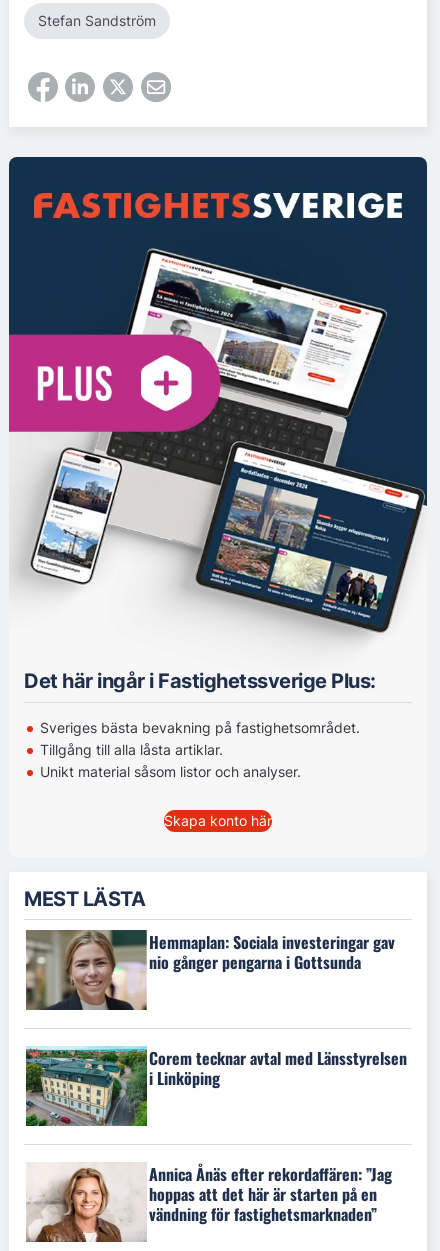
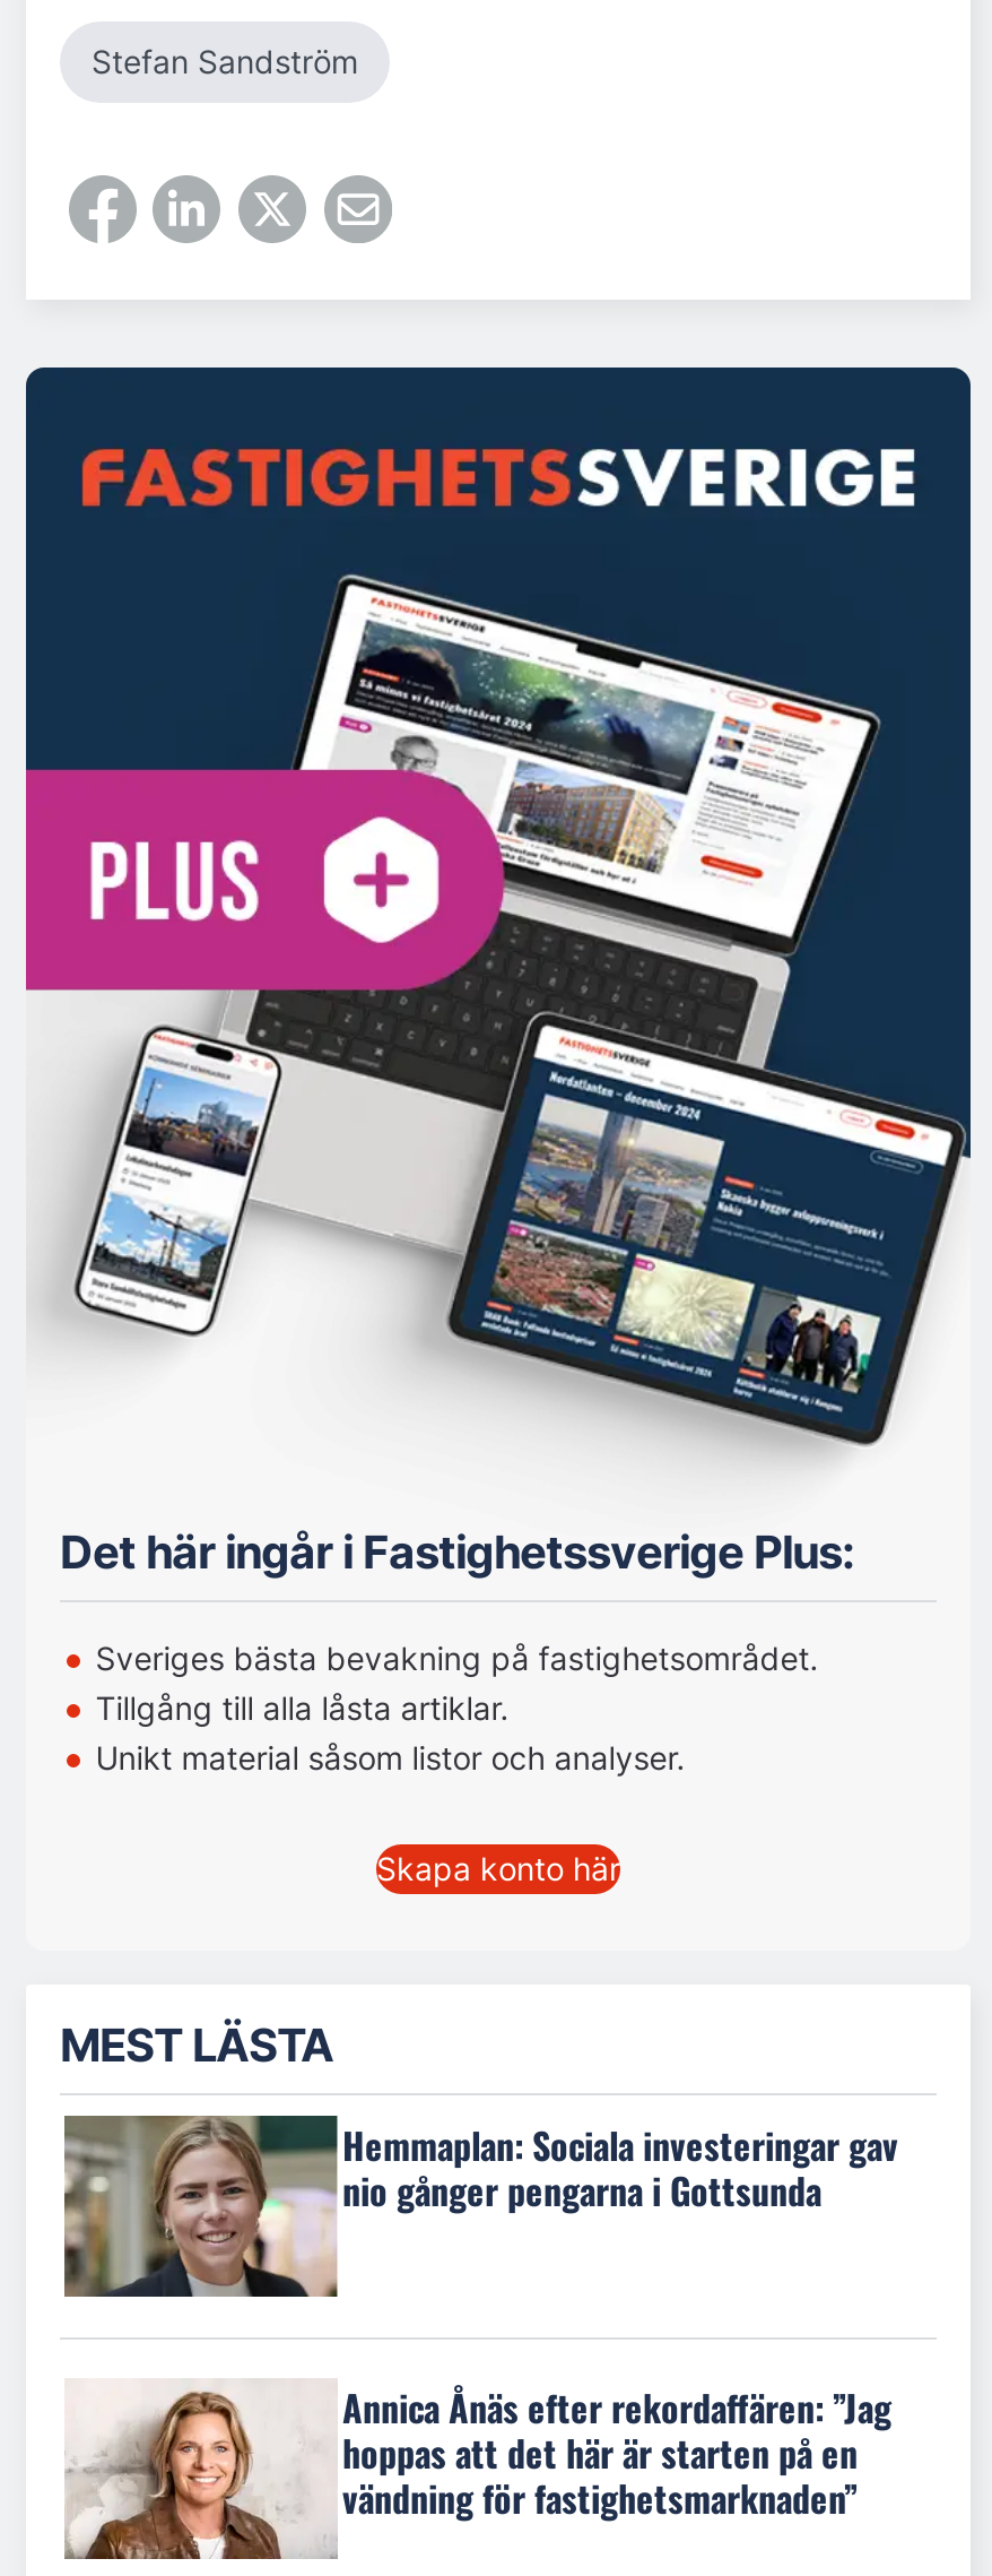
[25,1046,407,1127] [image] | Corem tecknar avtal med Länsstyrelsen | i Linköping -> none

